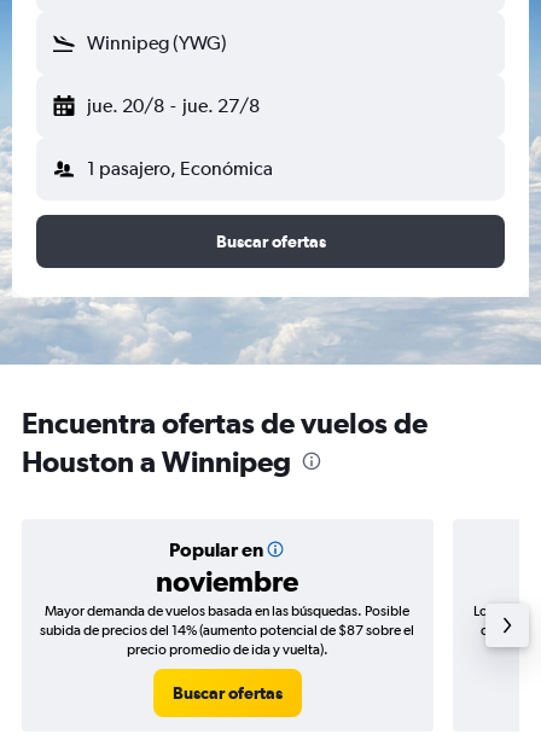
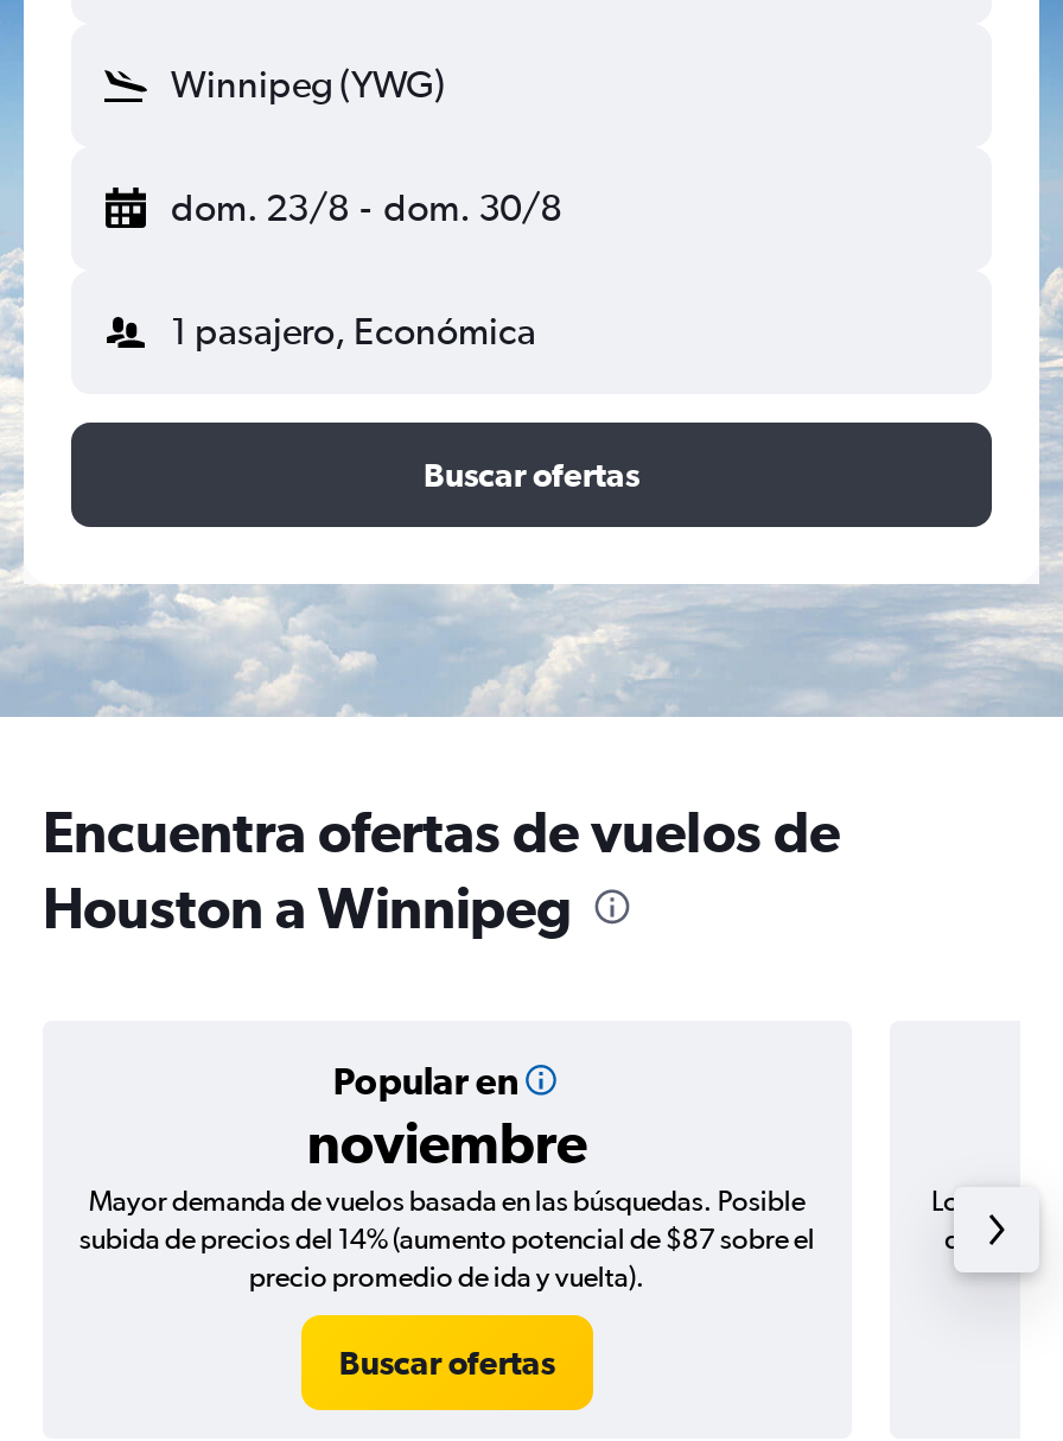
[87,94,259,117] jue. 20/8 - jue. 27/8 -> [171,185,561,230] dom. 23/8 - dom. 30/8

